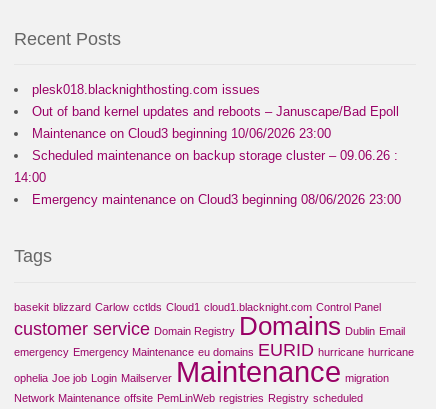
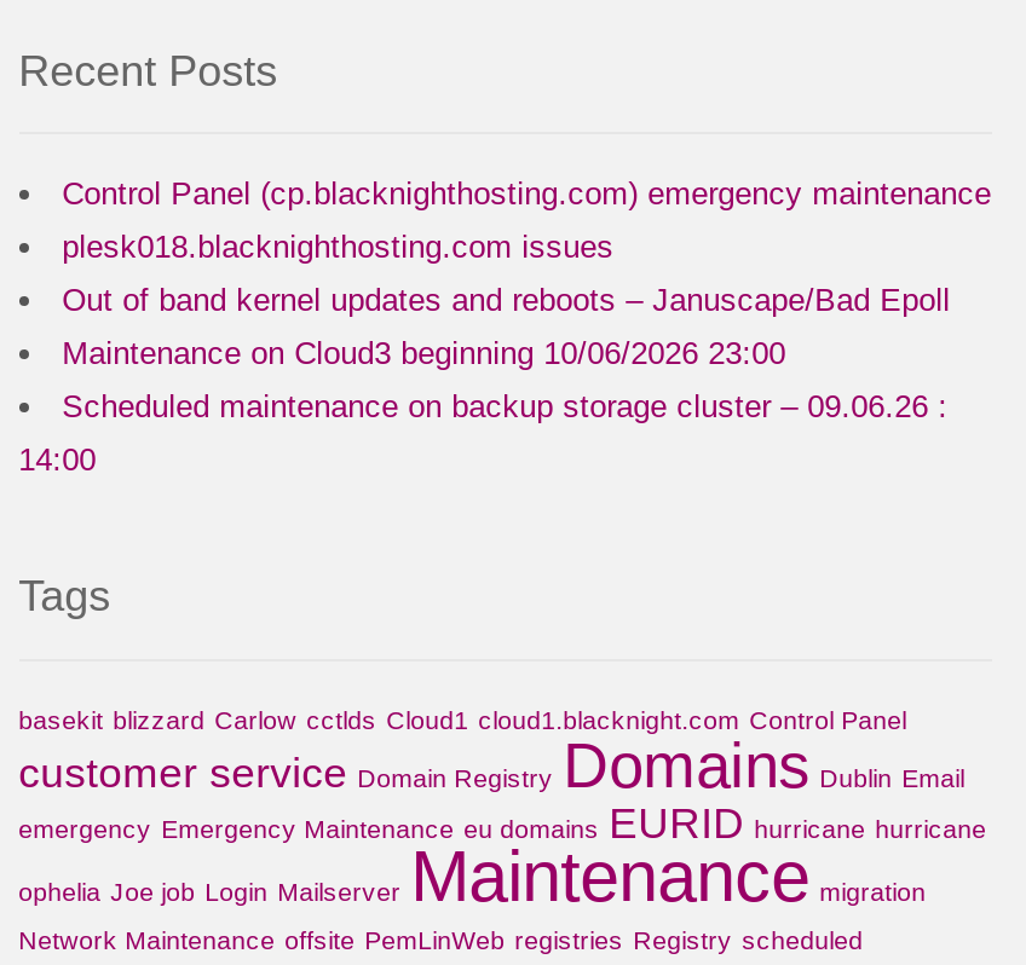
none -> [62,177,991,213] Control Panel (cp.blacknighthosting.com) emergency maintenance
moved [14,82,399,185] -> [18,230,950,479]: plesk018.blacknighthosting.com issues | Out of band kernel updates and reboots – Januscape/Bad Epoll | Maintenance on Cloud3 beginning 10/06/2026 23:00 | Scheduled maintenance on backup storage cluster – 09.06.26 : | 14:00
[32,192,401,207] Emergency maintenance on Cloud3 beginning 08/06/2026 23:00 -> none

